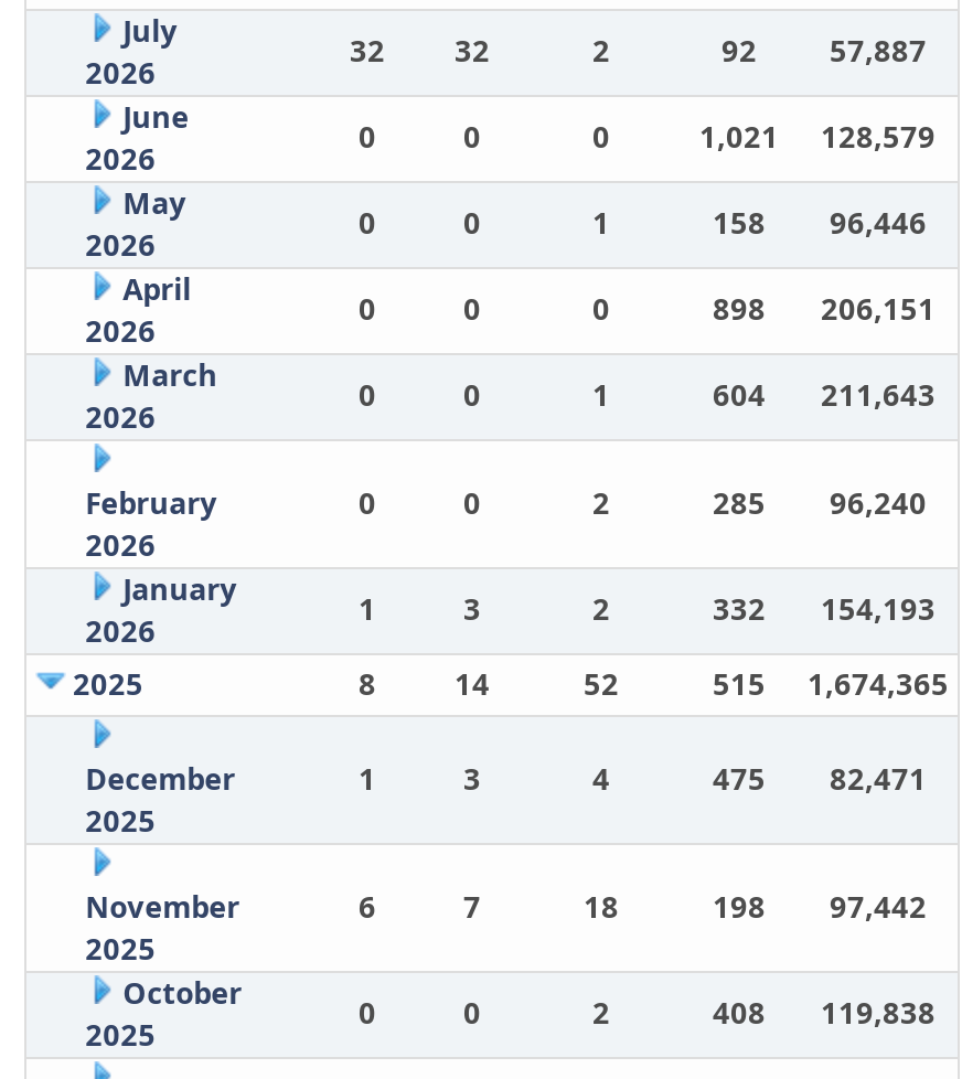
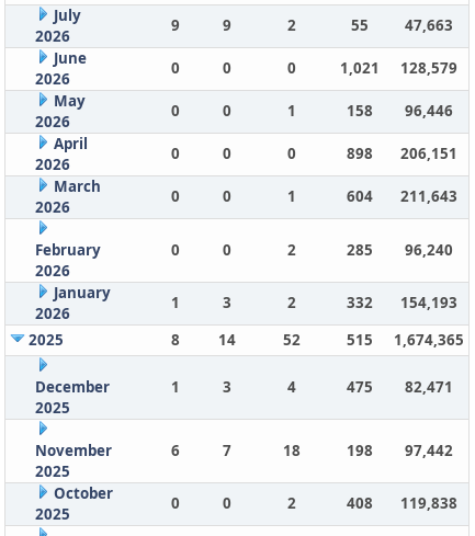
[350,31,385,71] 32 -> [171,15,179,35] 9
[455,31,490,71] 32 -> [223,15,231,35] 9
[721,31,757,71] 92 -> [351,15,369,35] 55
[830,31,927,71] 57,887 -> [405,15,453,35] 47,663

